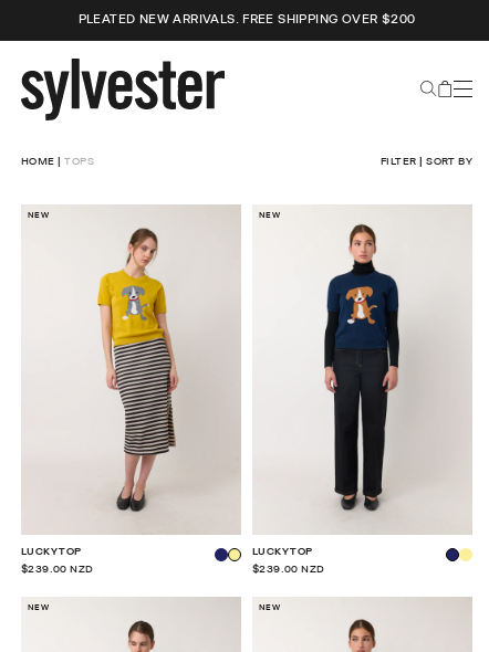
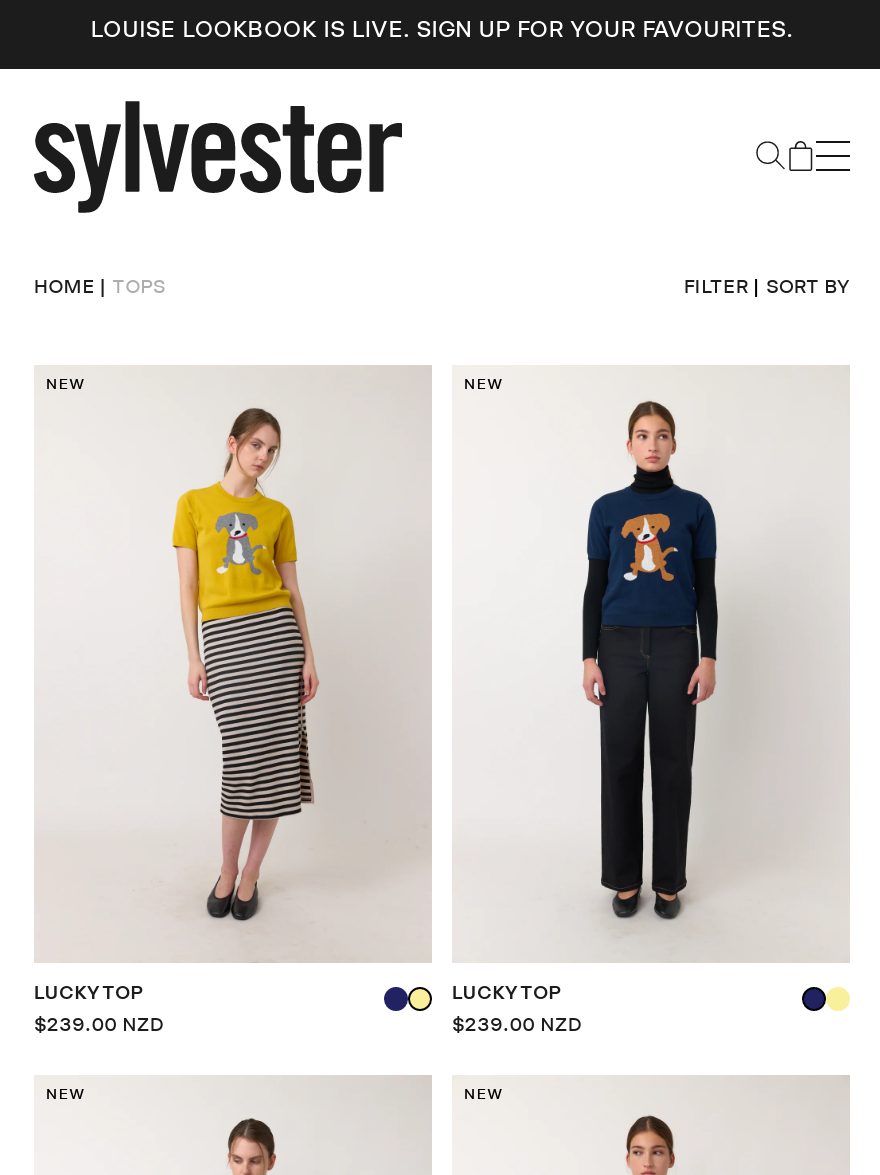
[78,11,415,27] PLEATED NEW ARRIVALS. FREE SHIPPING OVER $200 -> [91,15,793,43] LOUISE LOOKBOOK IS LIVE. SIGN UP FOR YOUR FAVOURITES.

